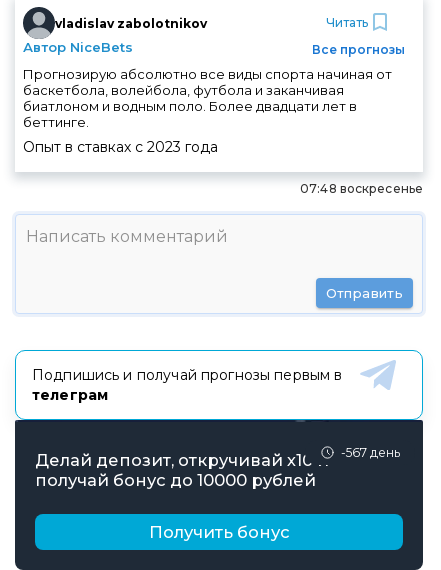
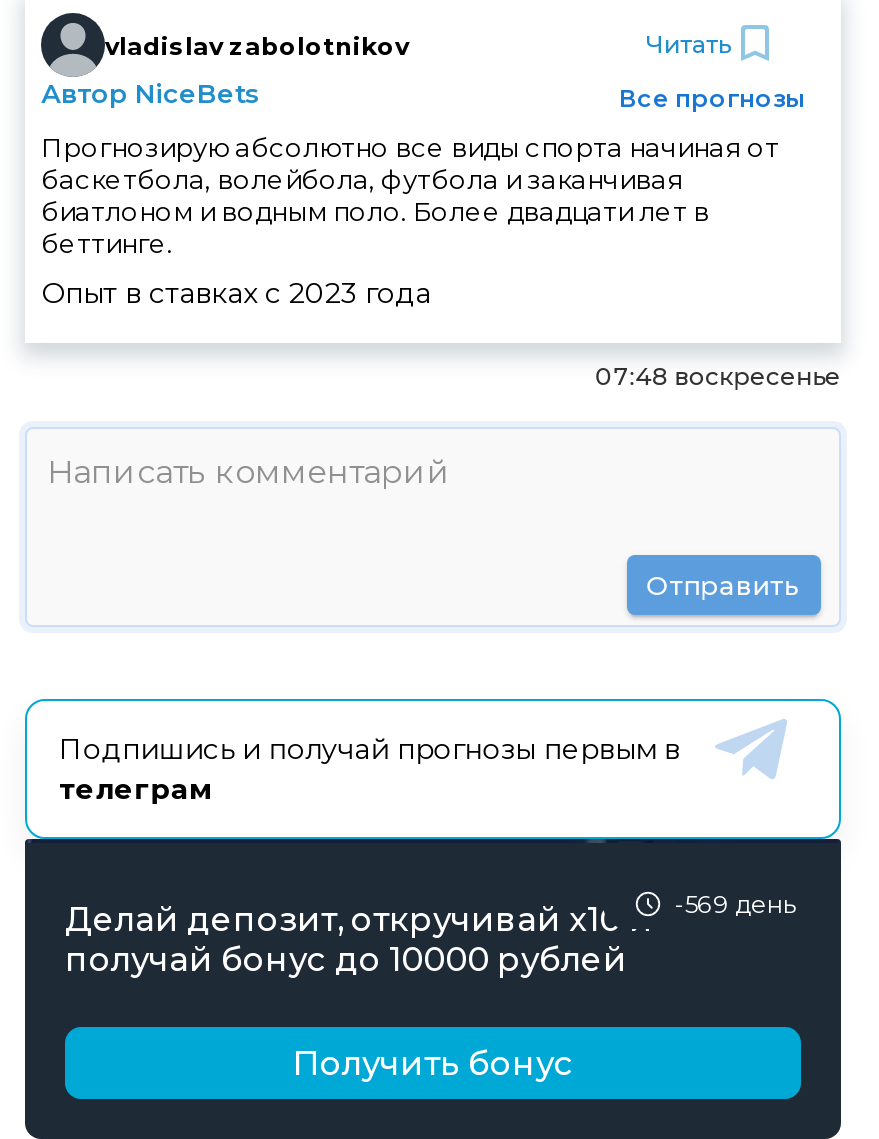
[341,445,400,460] -567 день -> [675,890,795,920] -569 день

